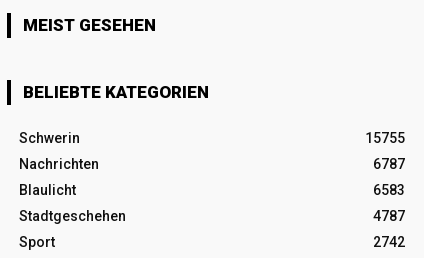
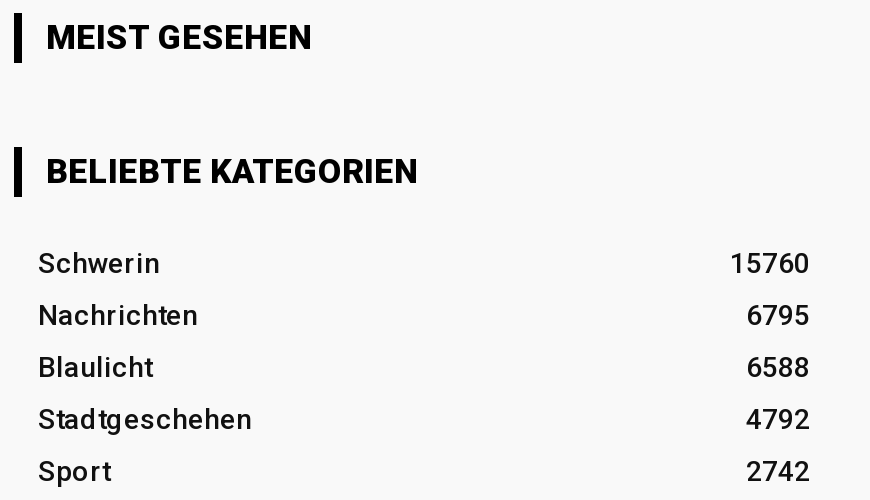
[365,130,405,146] 15755 -> [730,247,810,279] 15760
[373,156,405,172] 6787 -> [746,299,810,331] 6795
[373,182,405,198] 6583 -> [746,351,810,383] 6588
[373,208,405,224] 4787 -> [746,403,810,435] 4792

